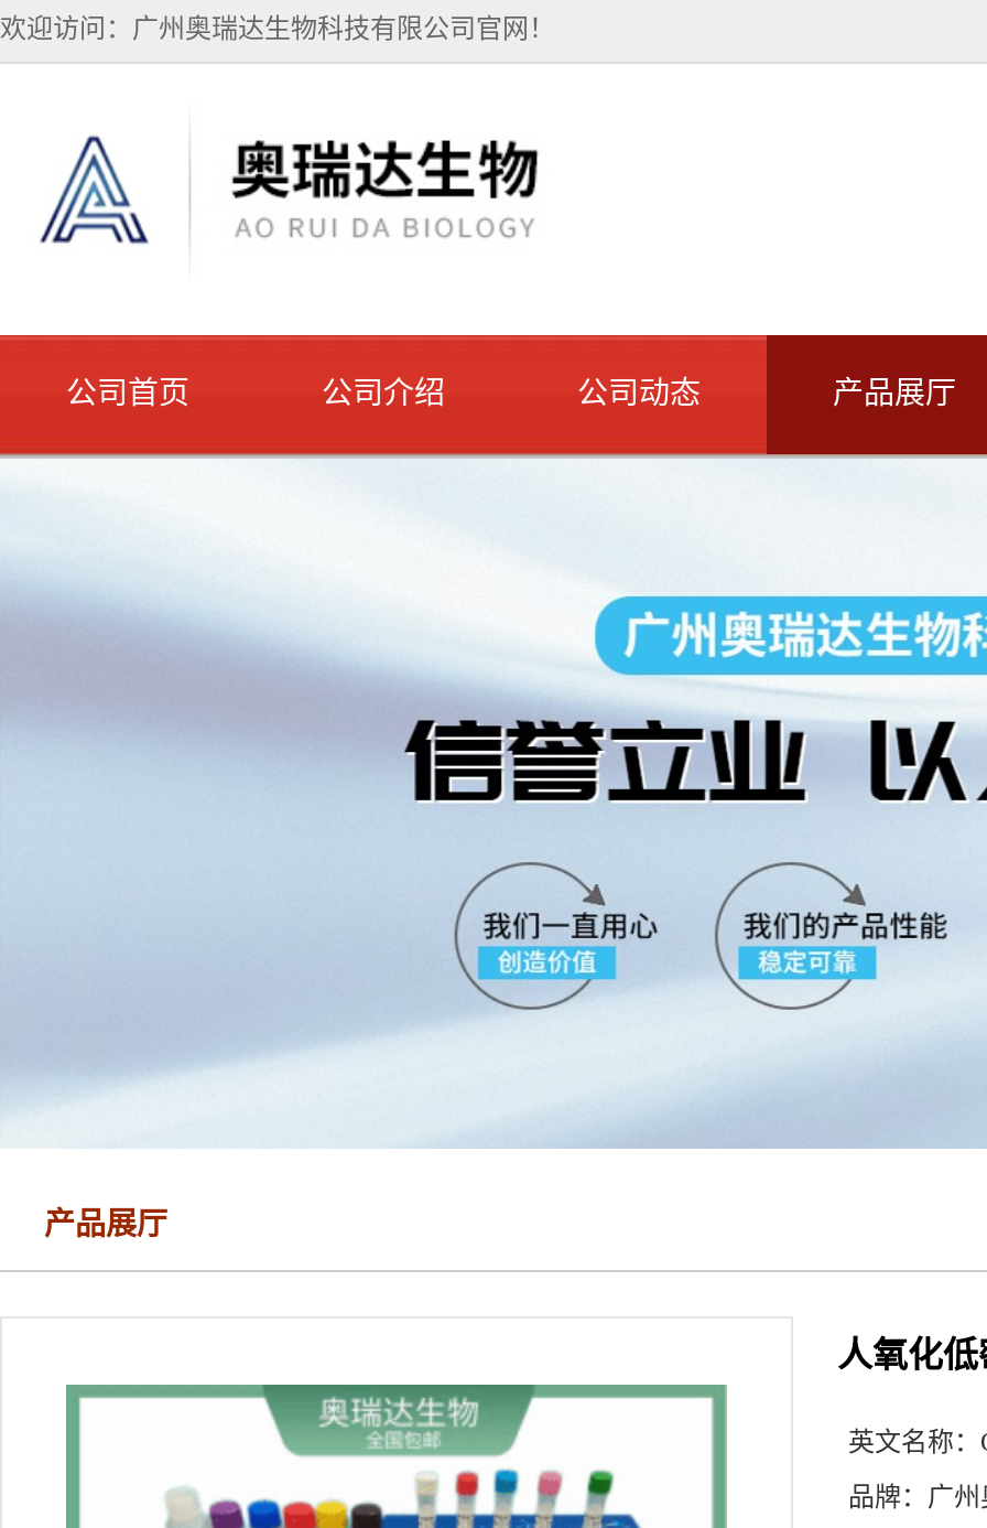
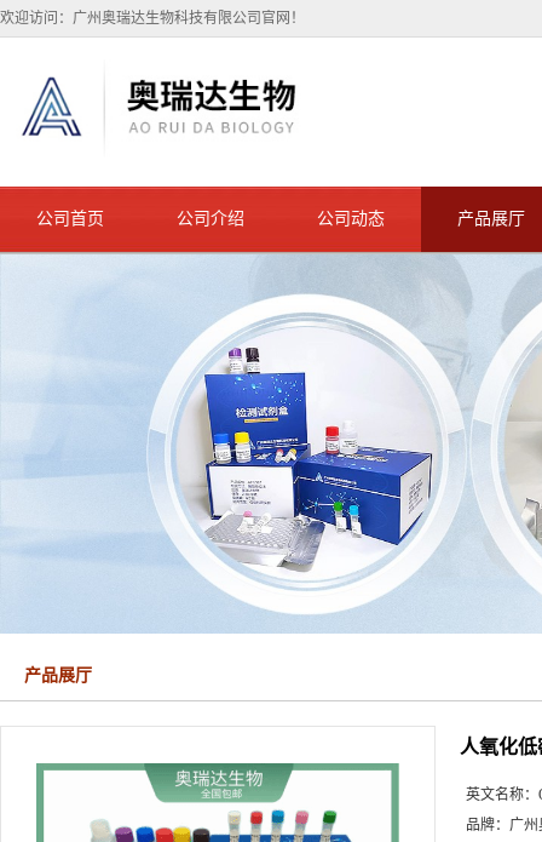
[7,459,980,1144] [image] -> [4,256,538,632] [image]

